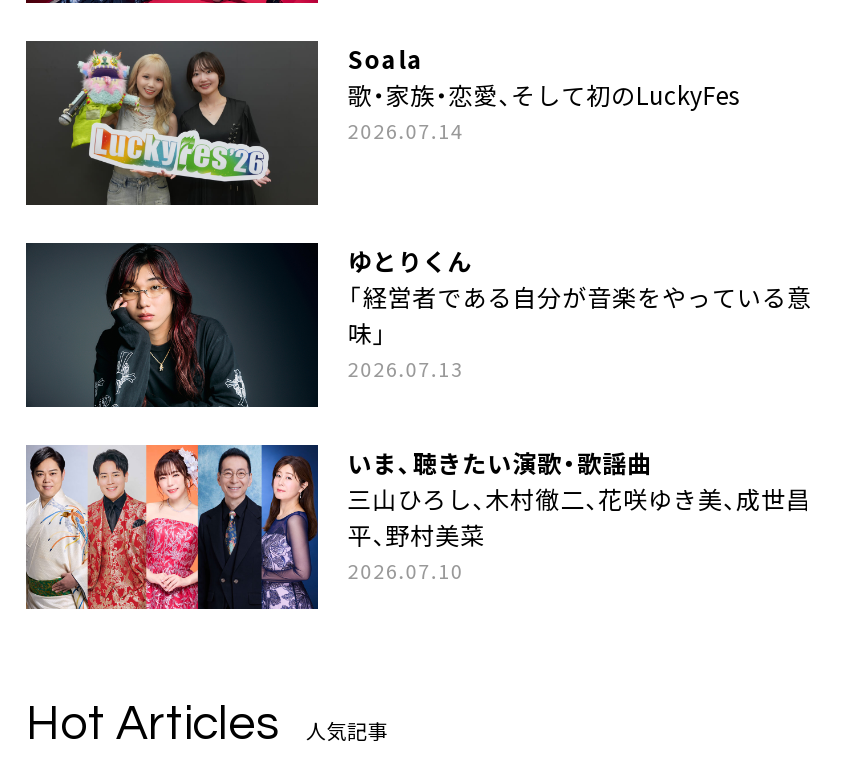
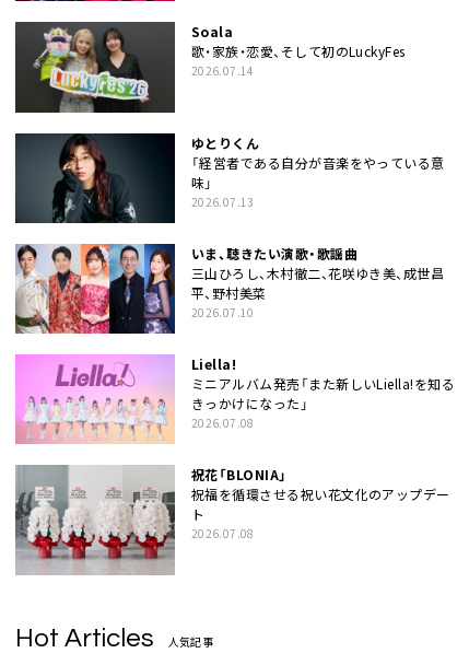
none -> [14,353,455,541] [image] | Liella! | ミニアルバム発売「また新しいLiella!を知る | きっかけになった」 | 2026.07.08 | 祝花「BLONIA」 | 祝福を循環させる祝い花文化のアップデー | ト | 2026.07.08
none -> [14,466,175,575] [image]

